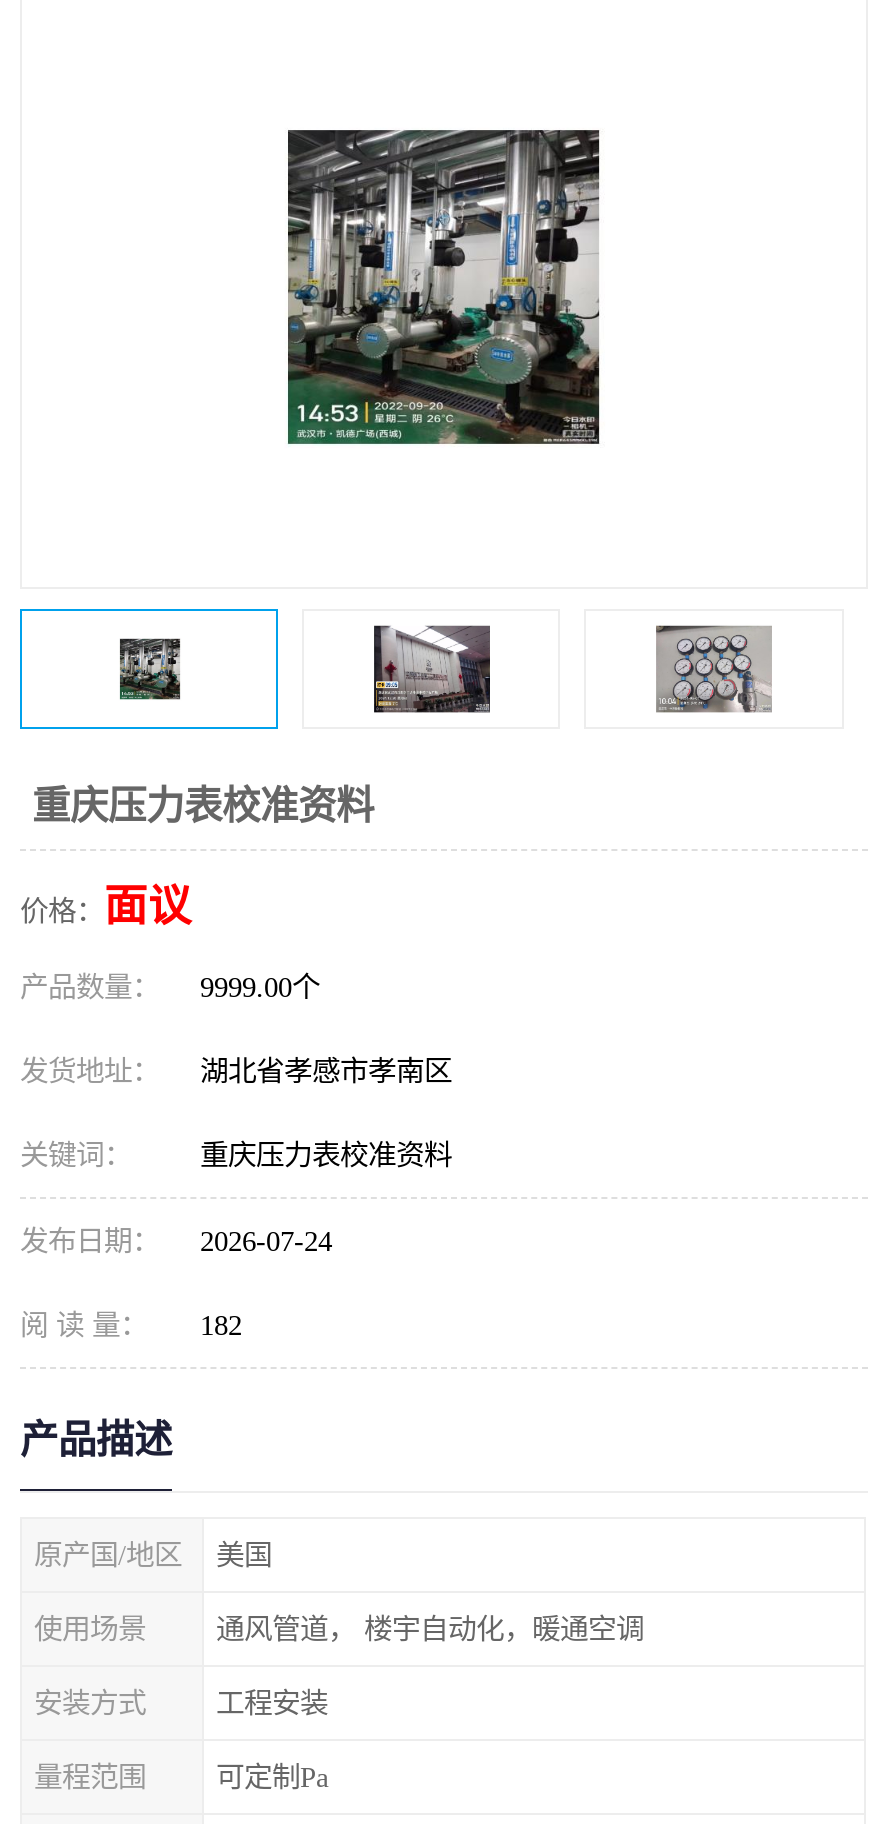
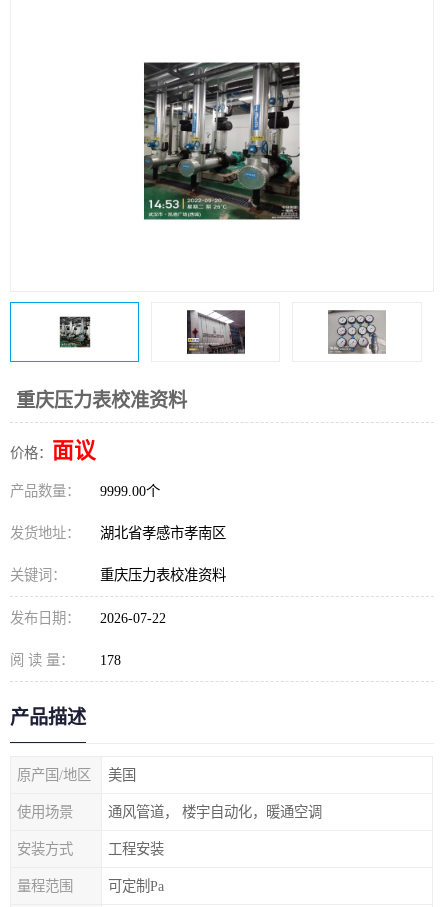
[20,1225,332,1257] 发布日期： 2026-07-24 -> [10,610,166,626] 发布日期： 2026-07-22
[20,1309,242,1341] 阅 读 量： 182 -> [10,652,121,668] 阅 读 量： 178

